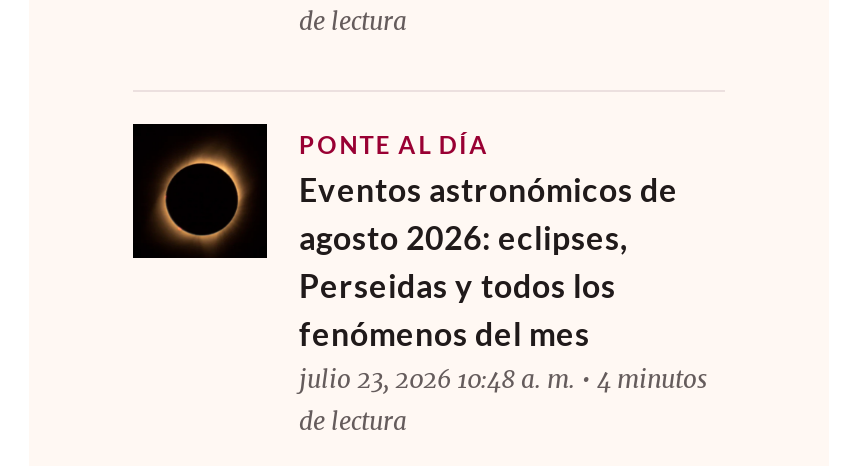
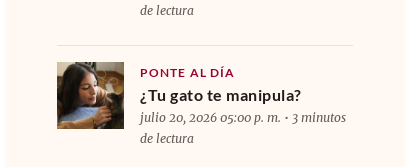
[131,122,707,394] [image] | Eventos astronómicos de | agosto 2026: eclipses, | Perseidas y todos los | fenómenos del mes | julio 23, 2026 10:48 a. m. • 4 minutos -> [56,61,346,130] [image] | ¿Tu gato te manipula? | julio 20, 2026 05:00 p. m. • 3 minutos

